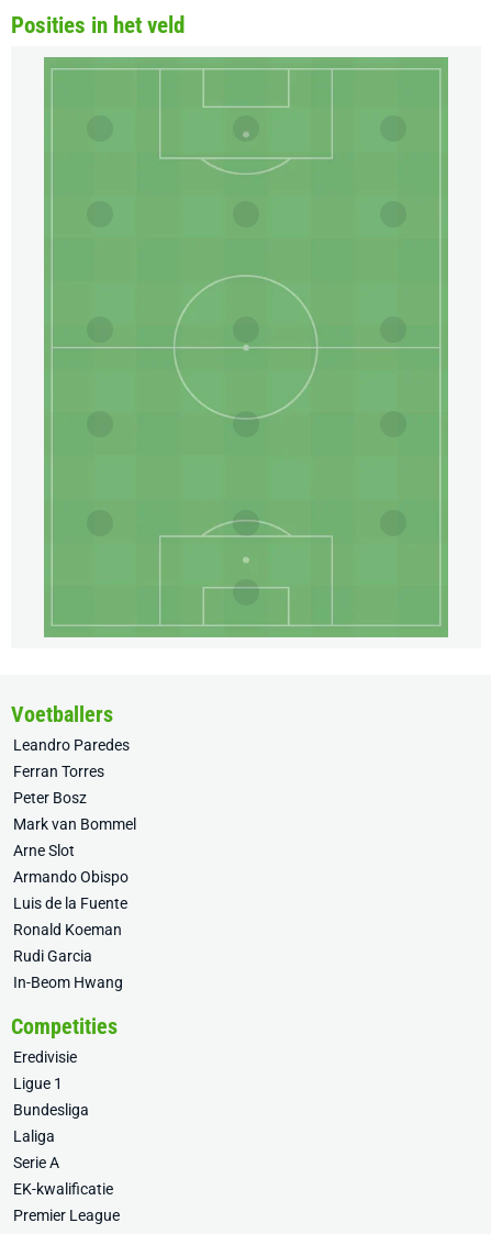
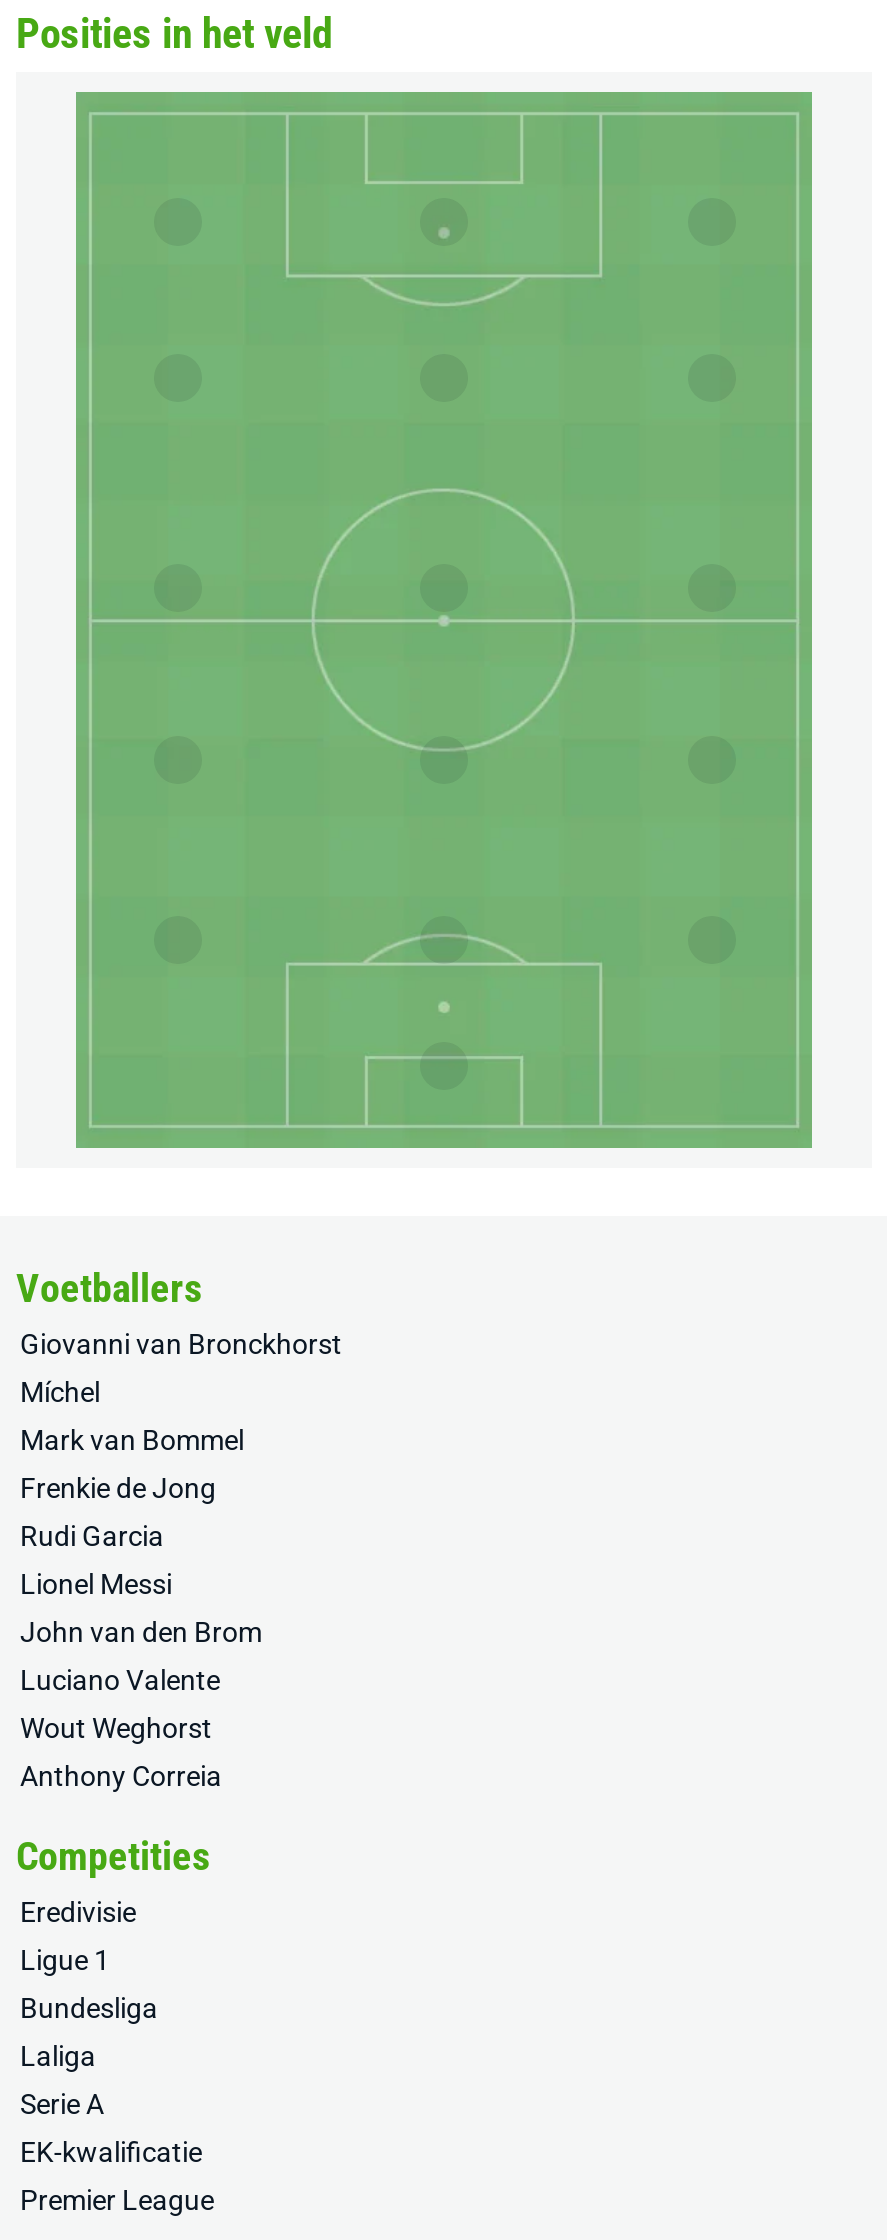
[13,737,130,807] Leandro Paredes | Ferran Torres | Peter Bosz -> [20,1329,342,1409] Giovanni van Bronckhorst | Míchel
moved [13,816,136,833] -> [20,1425,244,1457]: Mark van Bommel
[13,842,129,939] Arne Slot | Armando Obispo | Luis de la Fuente | Ronald Koeman -> [20,1473,216,1505] Frenkie de Jong
moved [13,948,92,965] -> [20,1521,164,1553]: Rudi Garcia
[13,974,123,991] In-Beom Hwang -> [20,1569,262,1793] Lionel Messi | John van den Brom | Luciano Valente | Wout Weghorst | Anthony Correia

